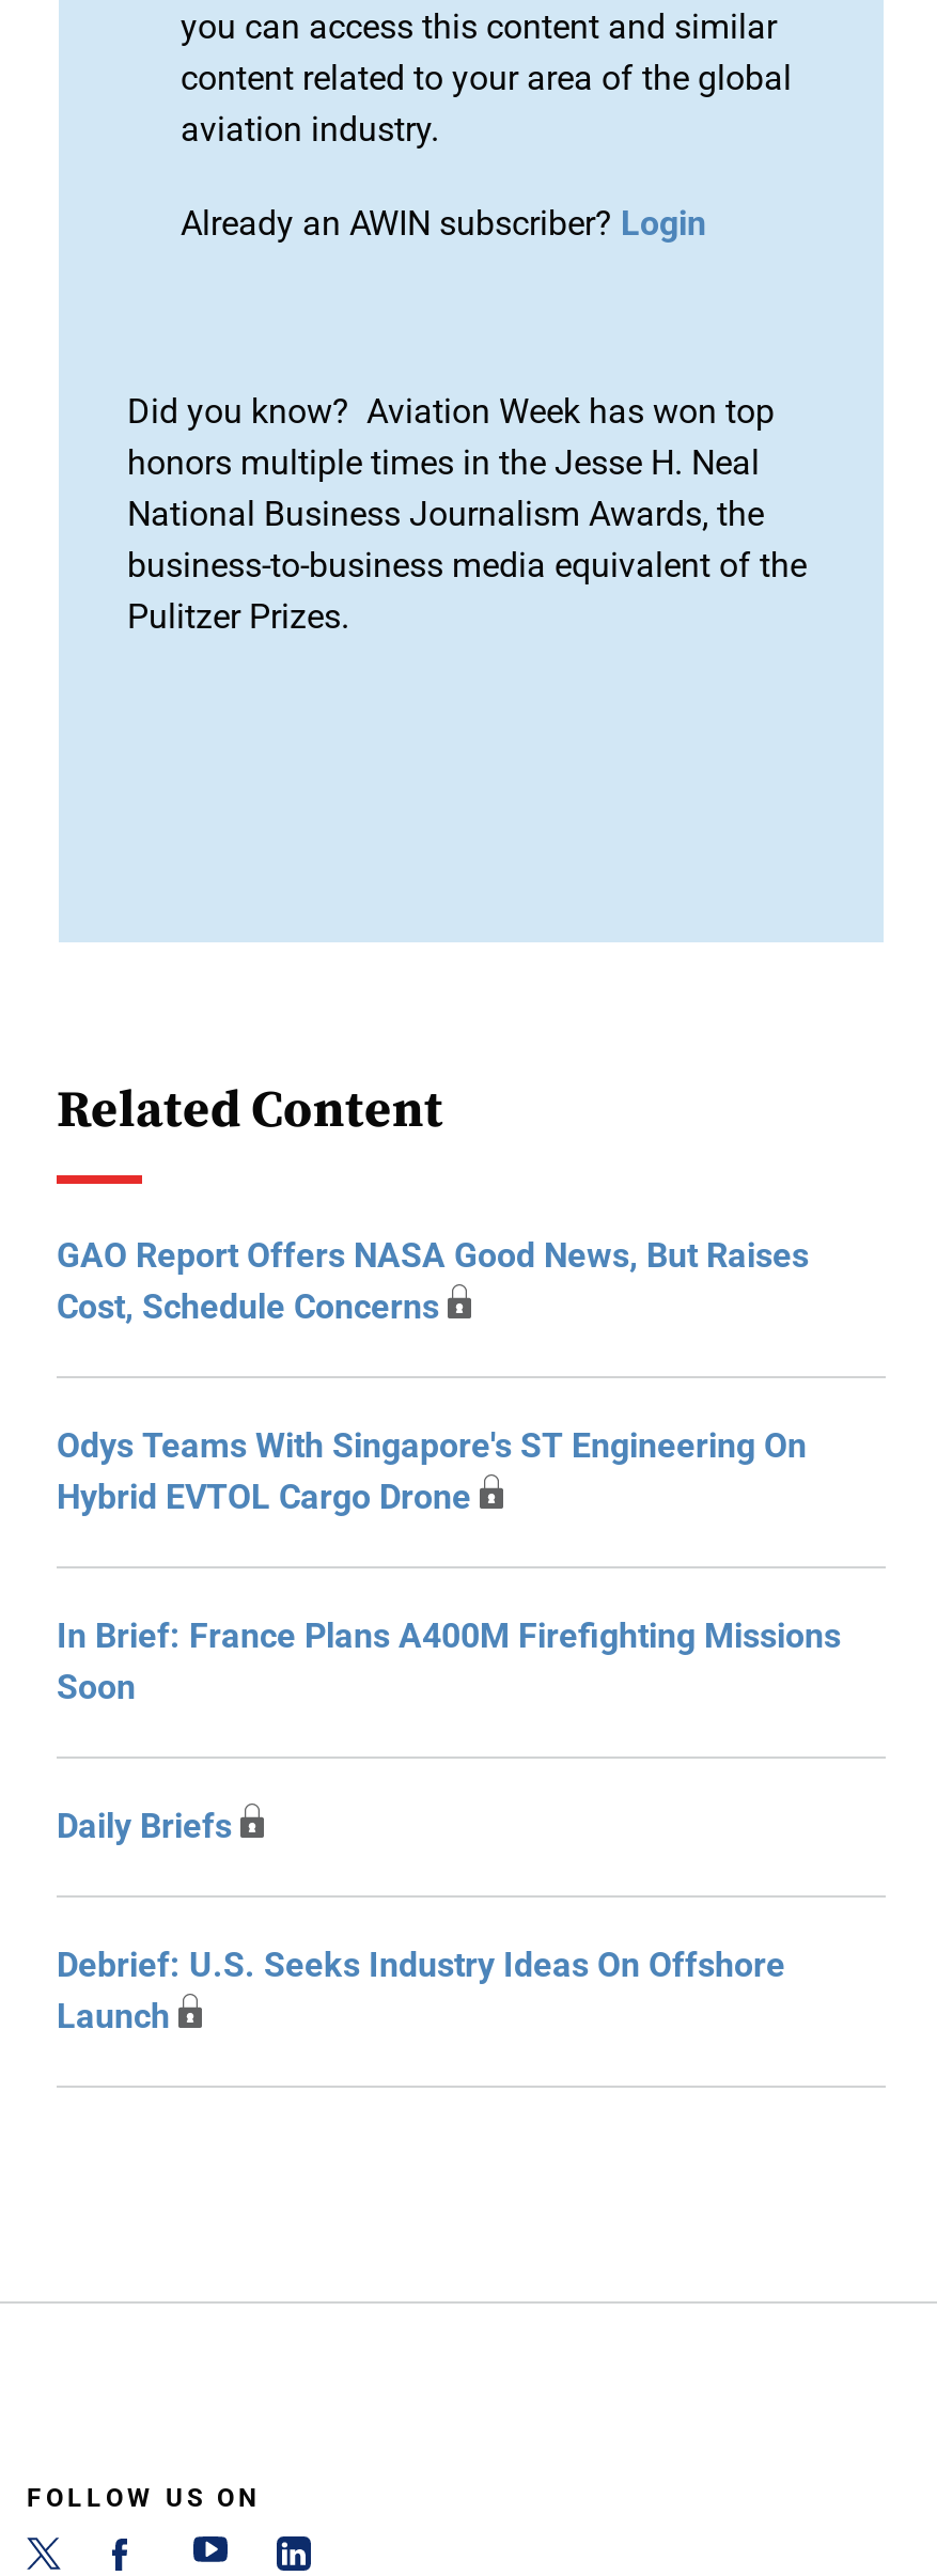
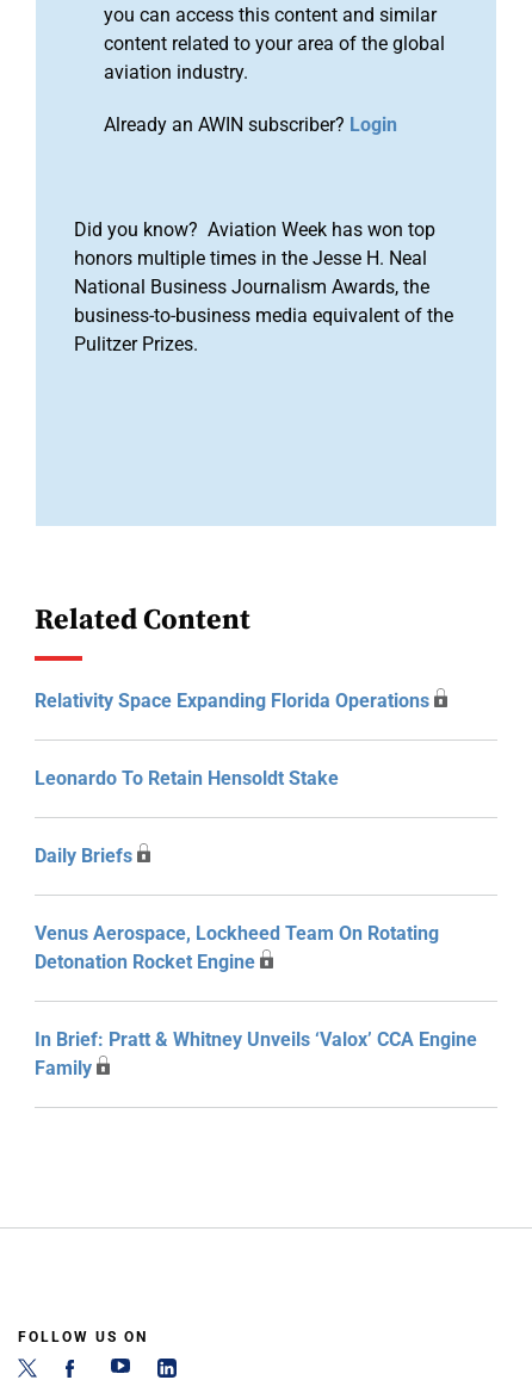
[57,1235,841,1707] GAO Report Offers NASA Good News, But Raises | Cost, Schedule Concerns | Odys Teams With Singapore's ST Engineering On | Hybrid EVTOL Cargo Drone | In Brief: France Plans A400M Firefighting Missions | Soon -> [35,689,429,790] Relativity Space Expanding Florida Operations | Leonardo To Retain Hensoldt Stake
moved [57,1806,232,1846] -> [35,844,132,867]: Daily Briefs
[57,1945,785,2036] Debrief: U.S. Seeks Industry Ideas On Offshore | Launch -> [35,922,477,1079] Venus Aerospace, Lockheed Team On Rotating | Detonation Rocket Engine | In Brief: Pratt & Whitney Unveils ‘Valox’ CCA Engine | Family

